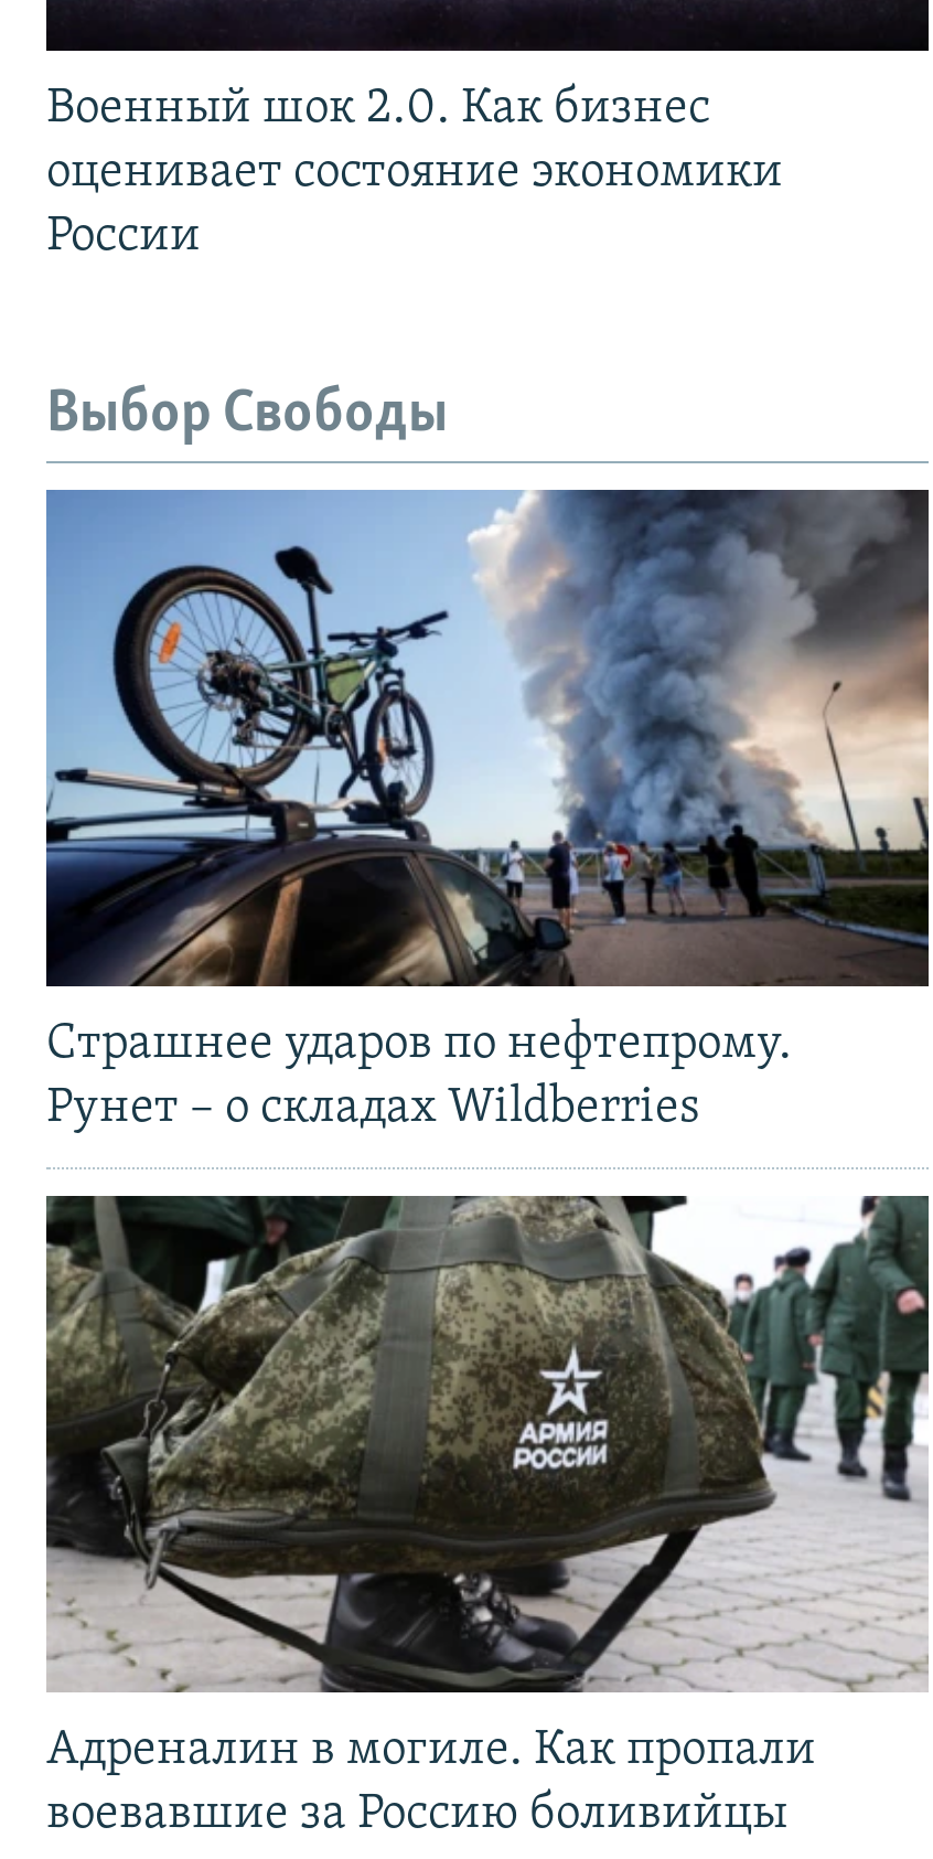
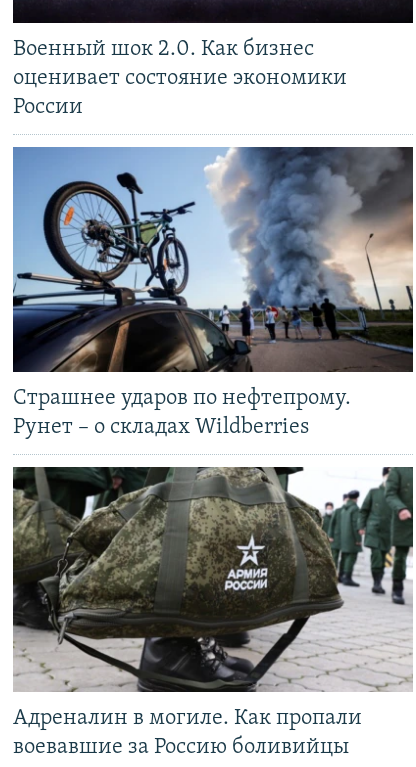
[46,386,448,445] Выбор Свободы -> none

